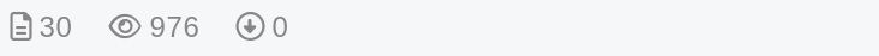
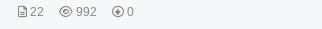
[39,11,200,44] 30 | 976 -> [30,5,97,19] 22 | 992

